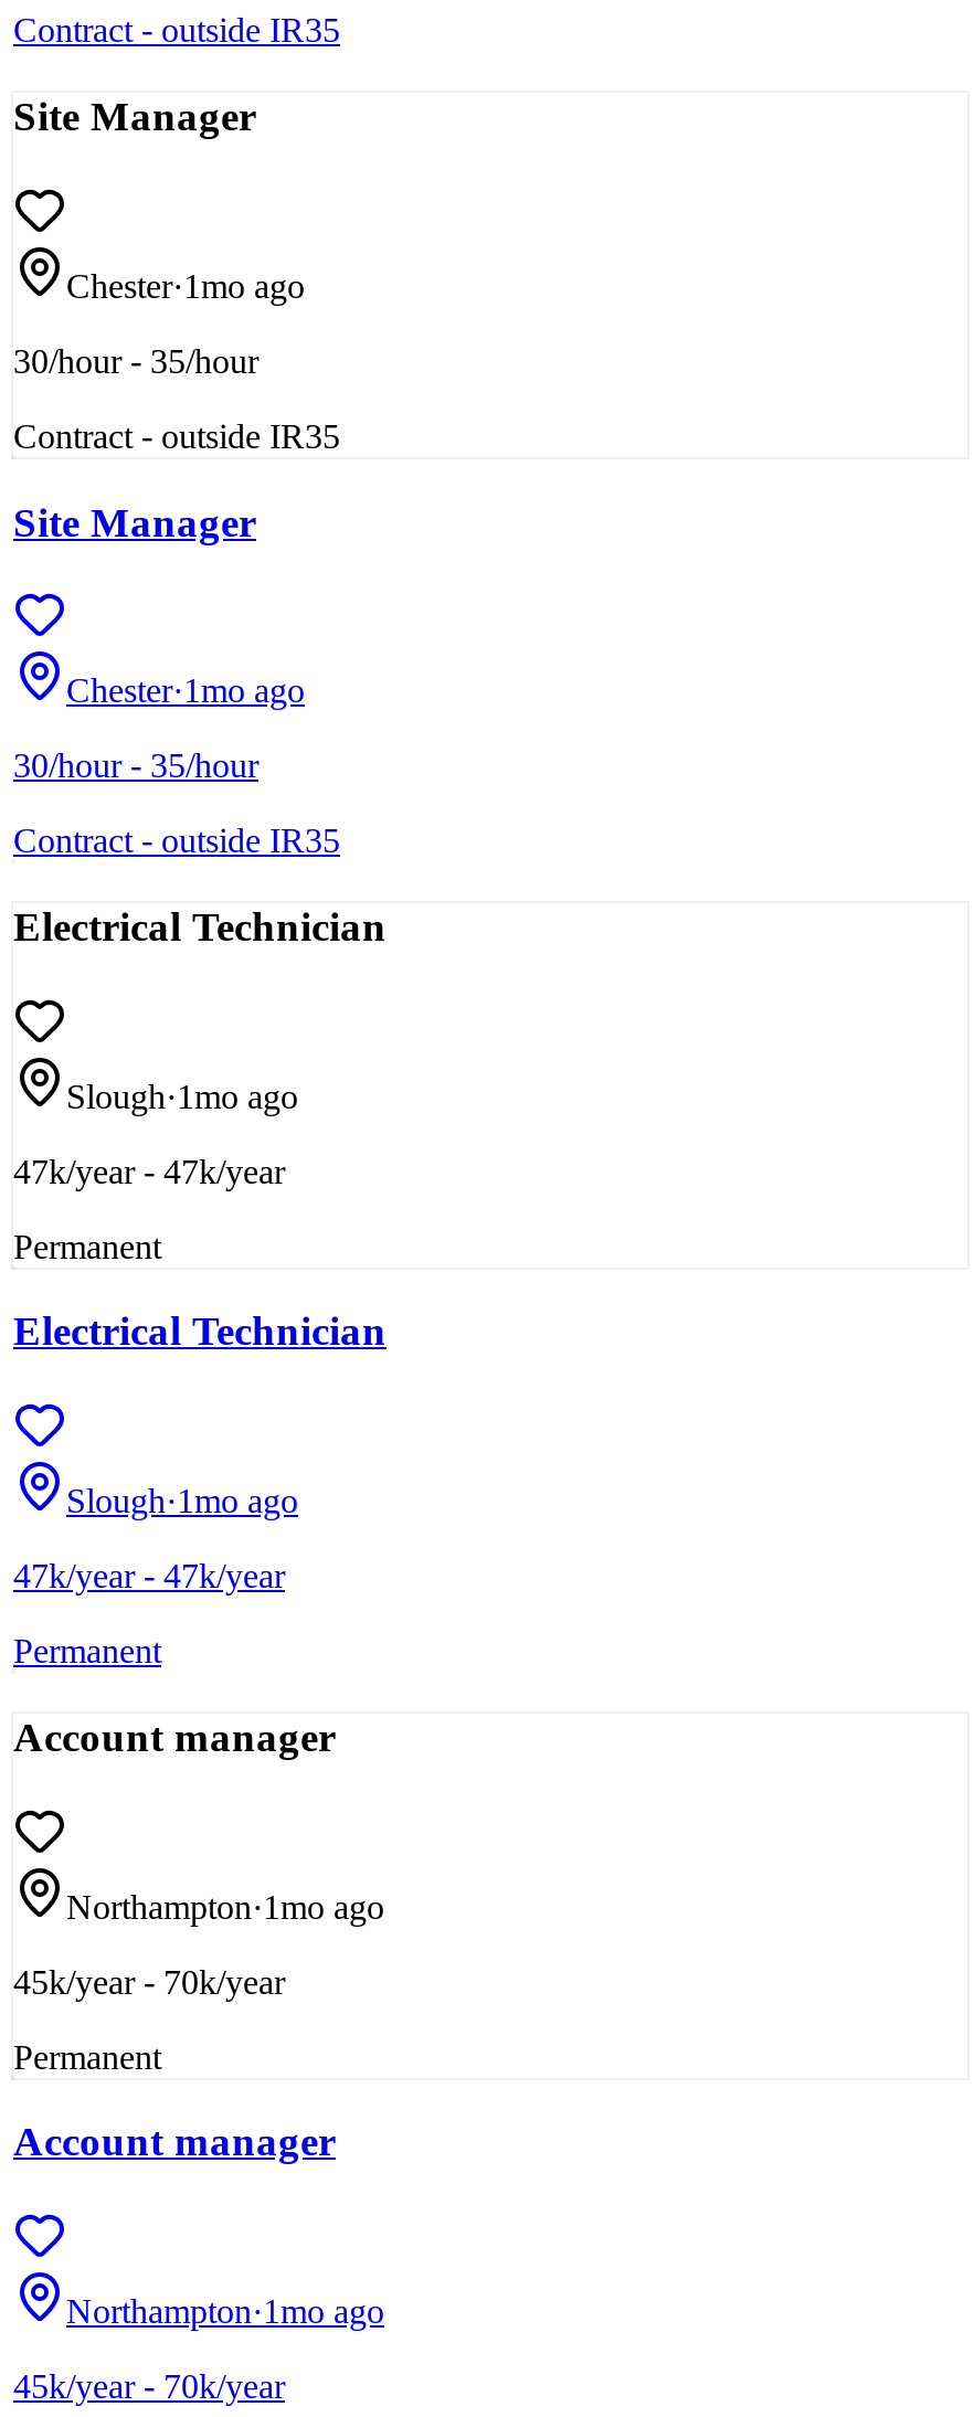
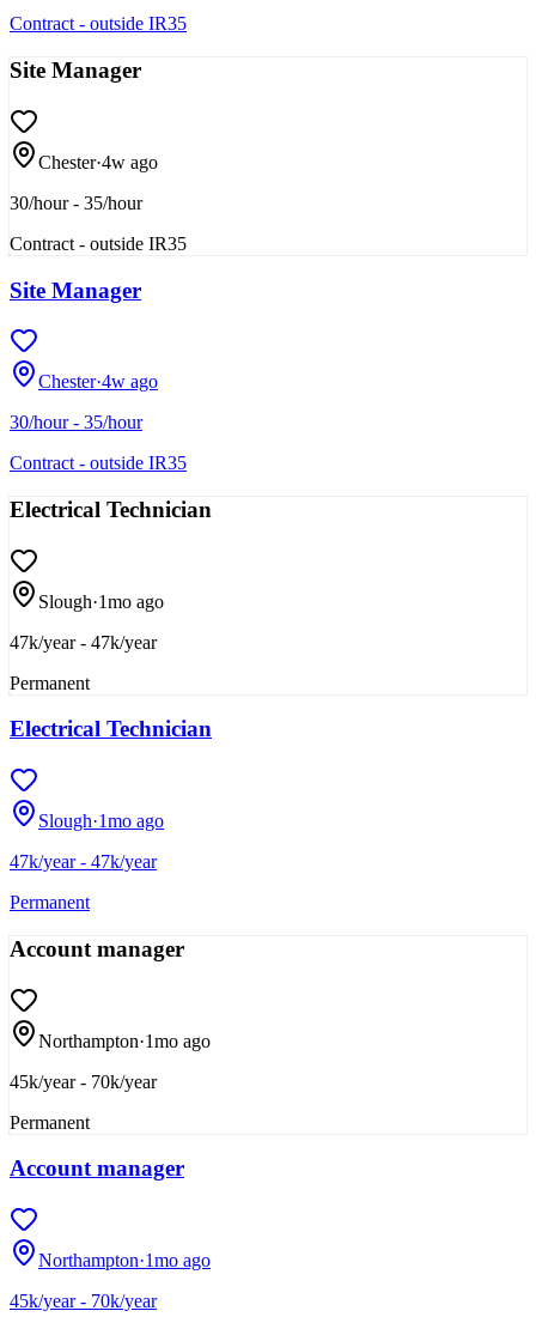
[66,267,305,305] Chester · 1mo ago -> [38,152,158,172] Chester · 4w ago
[66,672,305,710] Chester · 1mo ago -> [38,372,158,392] Chester · 4w ago

